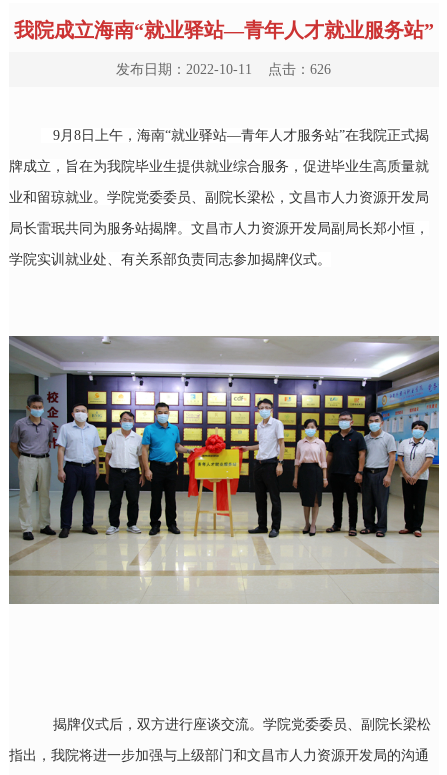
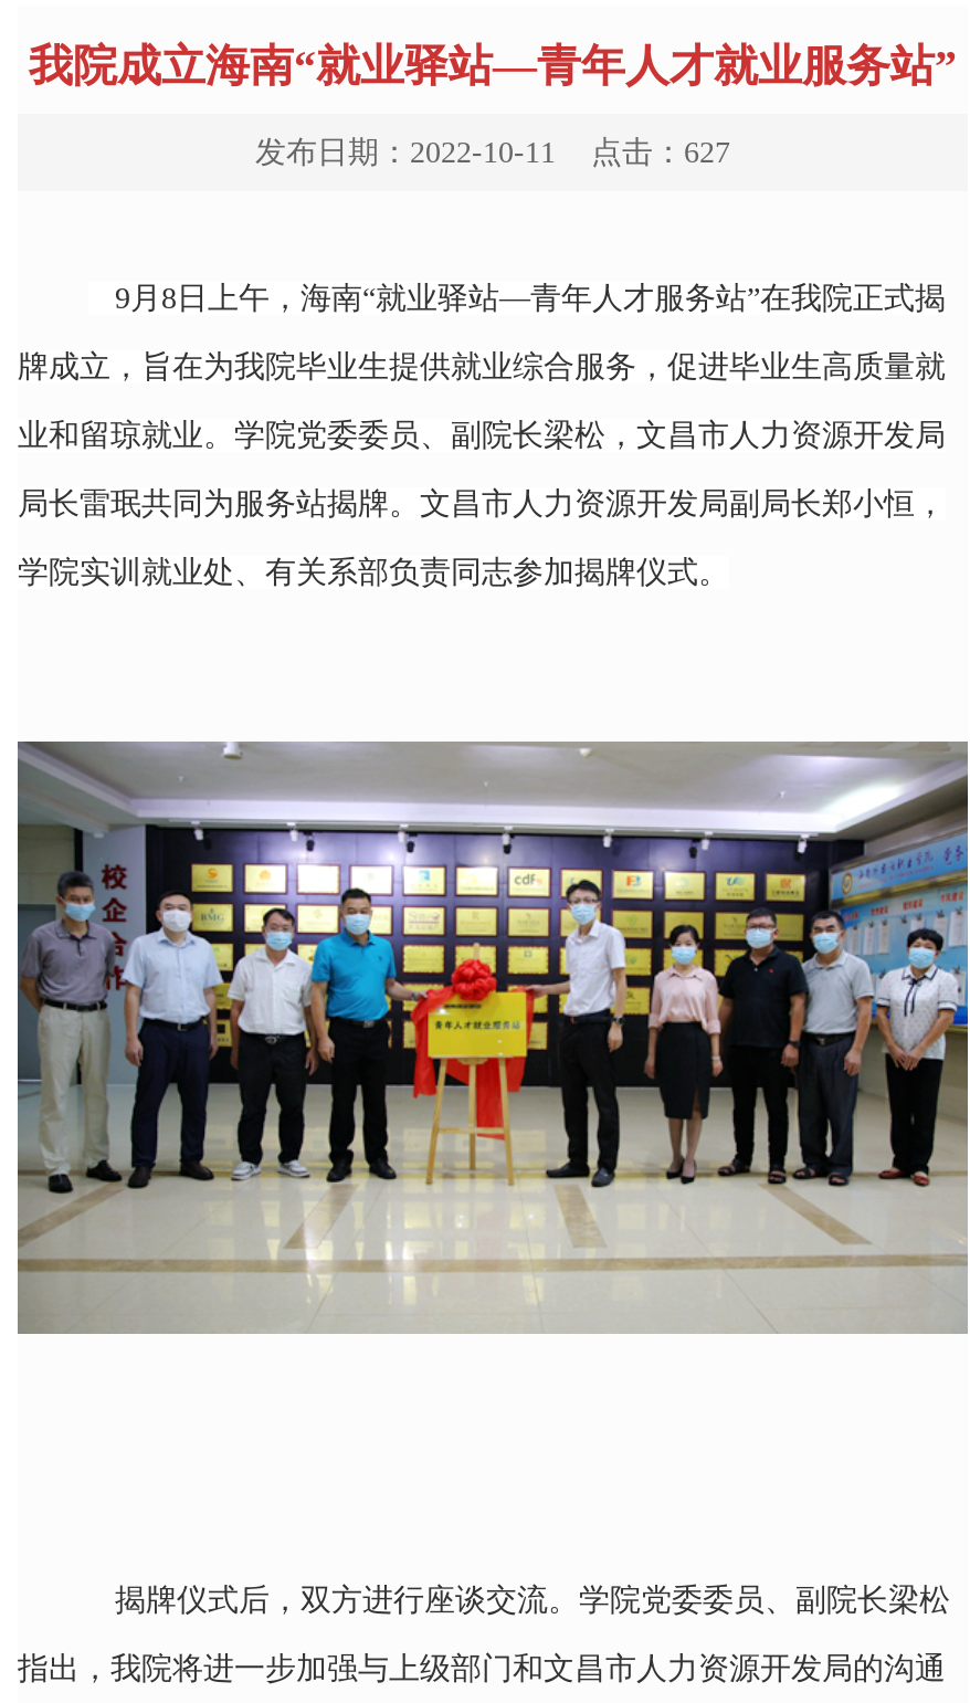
[116,61,331,76] 发布日期：2022-10-11 点击：626 -> [255,135,730,168] 发布日期：2022-10-11 点击：627

